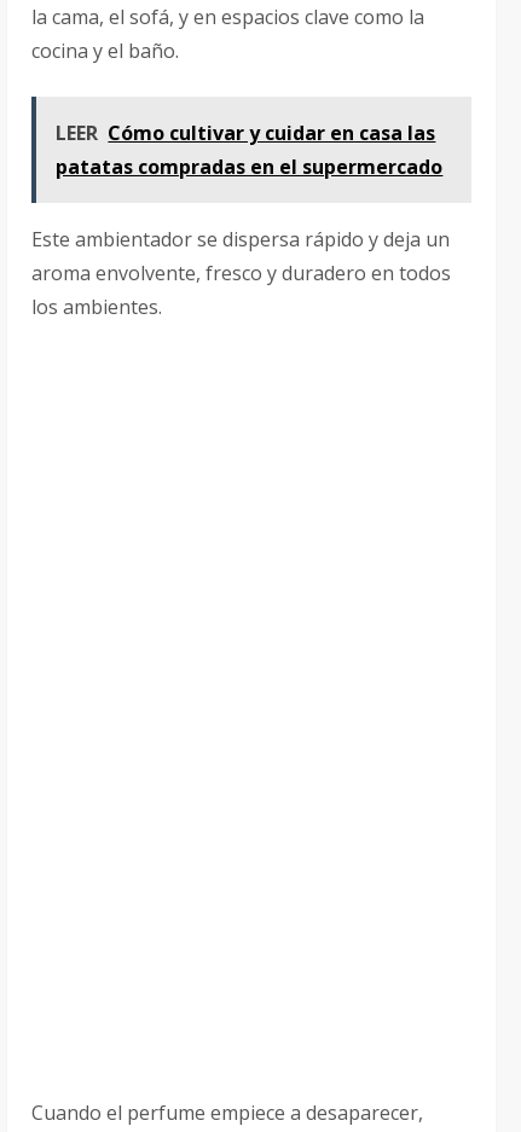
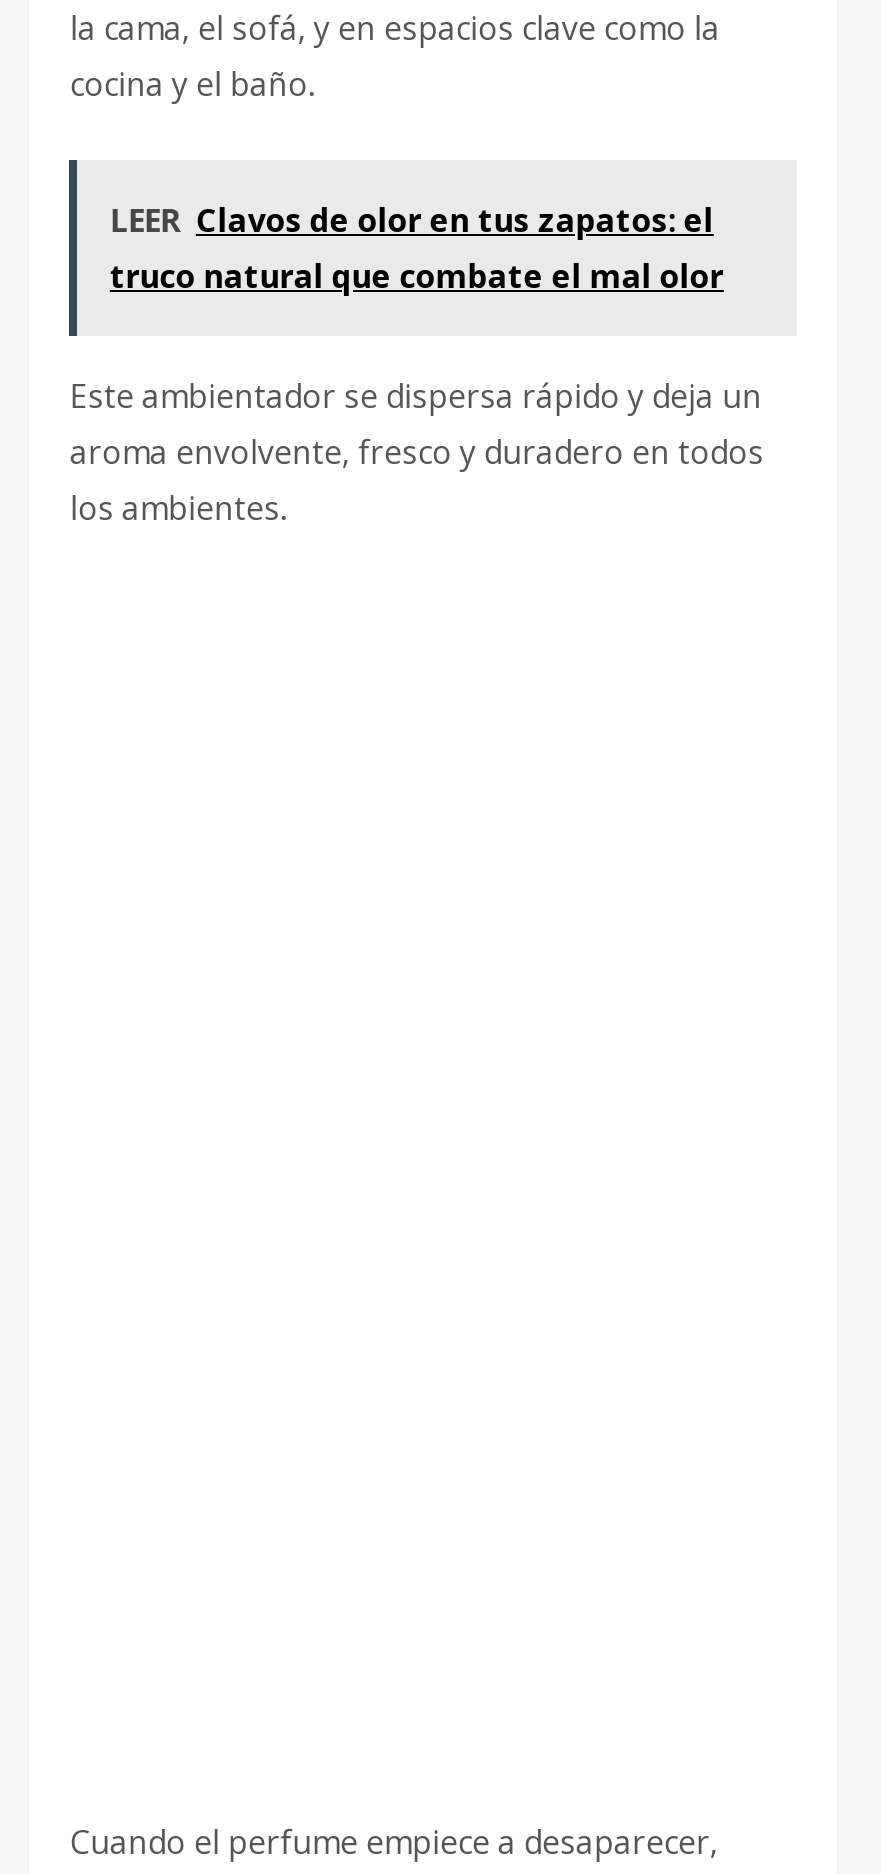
[56,120,443,180] LEER Cómo cultivar y cuidar en casa las | patatas compradas en el supermercado -> [110,199,724,299] LEER Clavos de olor en tus zapatos: el | truco natural que combate el mal olor

